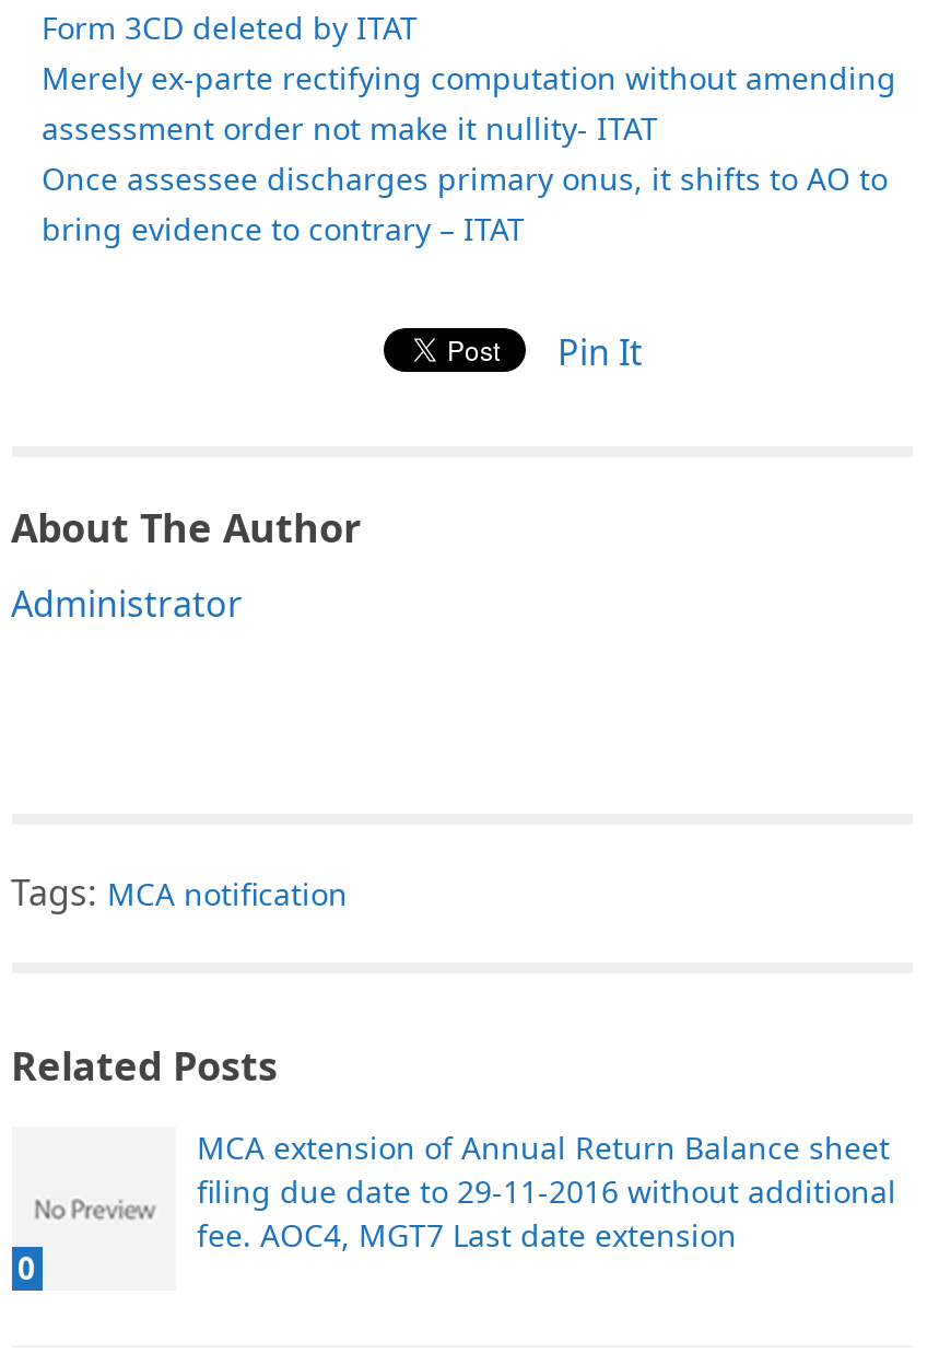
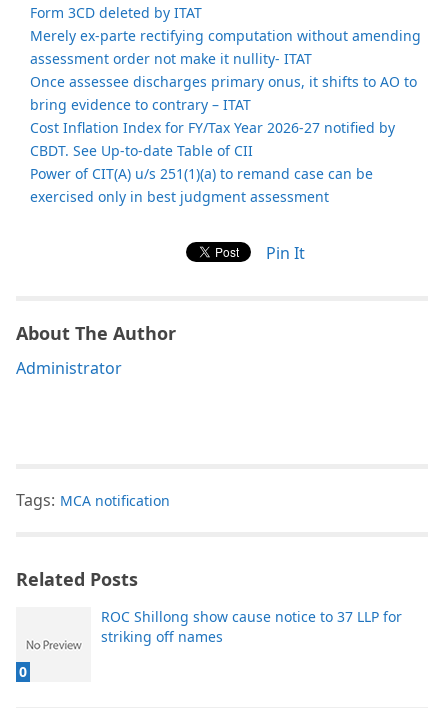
none -> [29,118,394,206] Cost Inflation Index for FY/Tax Year 2026-27 notified by | CBDT. See Up-to-date Table of CII | Power of CIT(A) u/s 251(1)(a) to remand case can be | exercised only in best judgment assessment
[197,1127,896,1256] MCA extension of Annual Return Balance sheet | filing due date to 29-11-2016 without additional | fee. AOC4, MGT7 Last date extension -> [100,607,401,646] ROC Shillong show cause notice to 37 LLP for | striking off names

